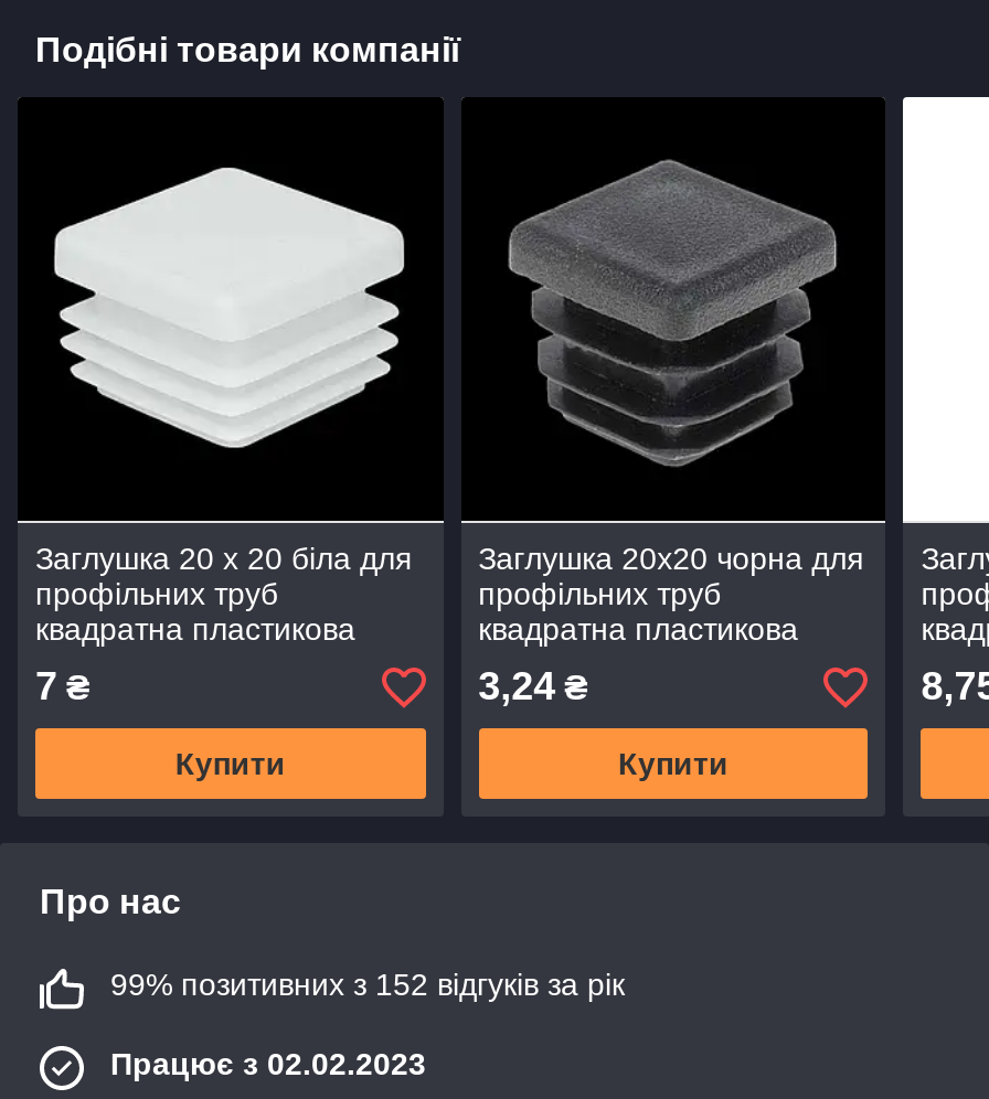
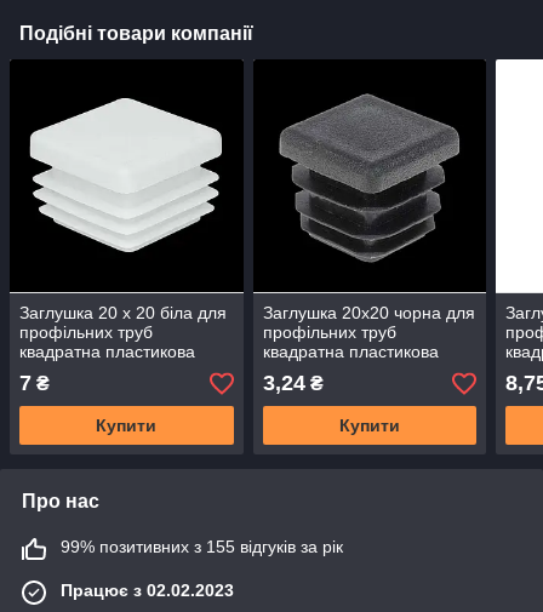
[110,968,625,1003] 99% позитивних з 152 відгуків за рік -> [61,537,343,557] 99% позитивних з 155 відгуків за рік

